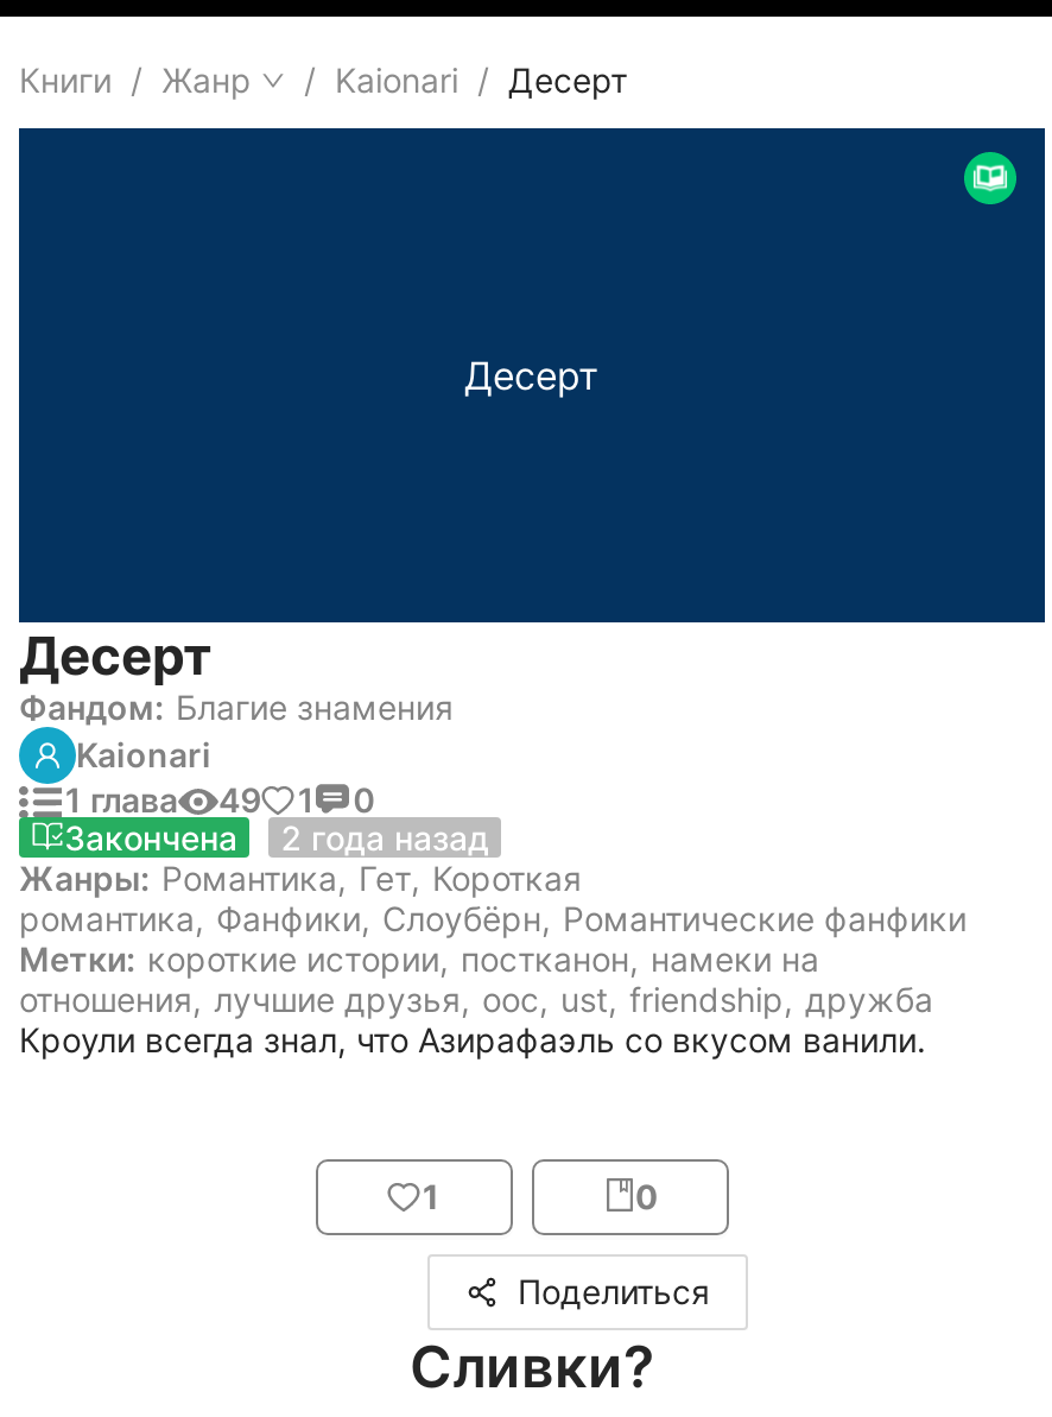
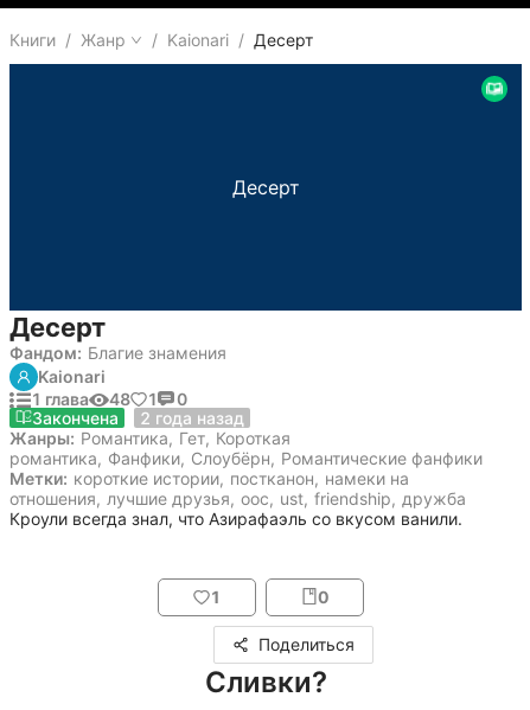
[62,779,374,820] 1 глава 49 1 0 -> [31,389,187,409] 1 глава 48 1 0

